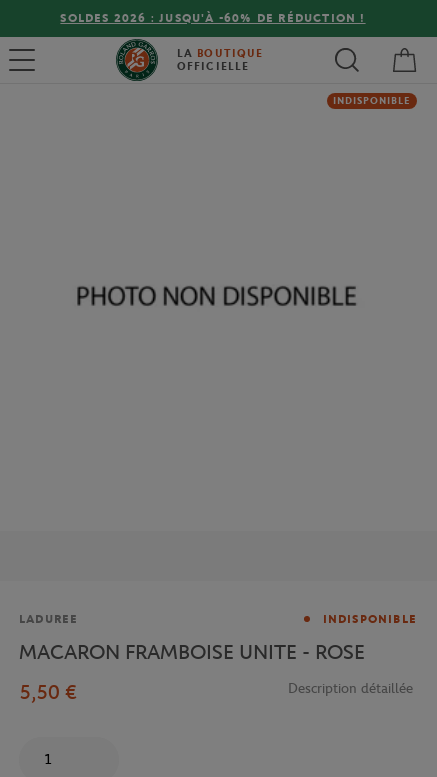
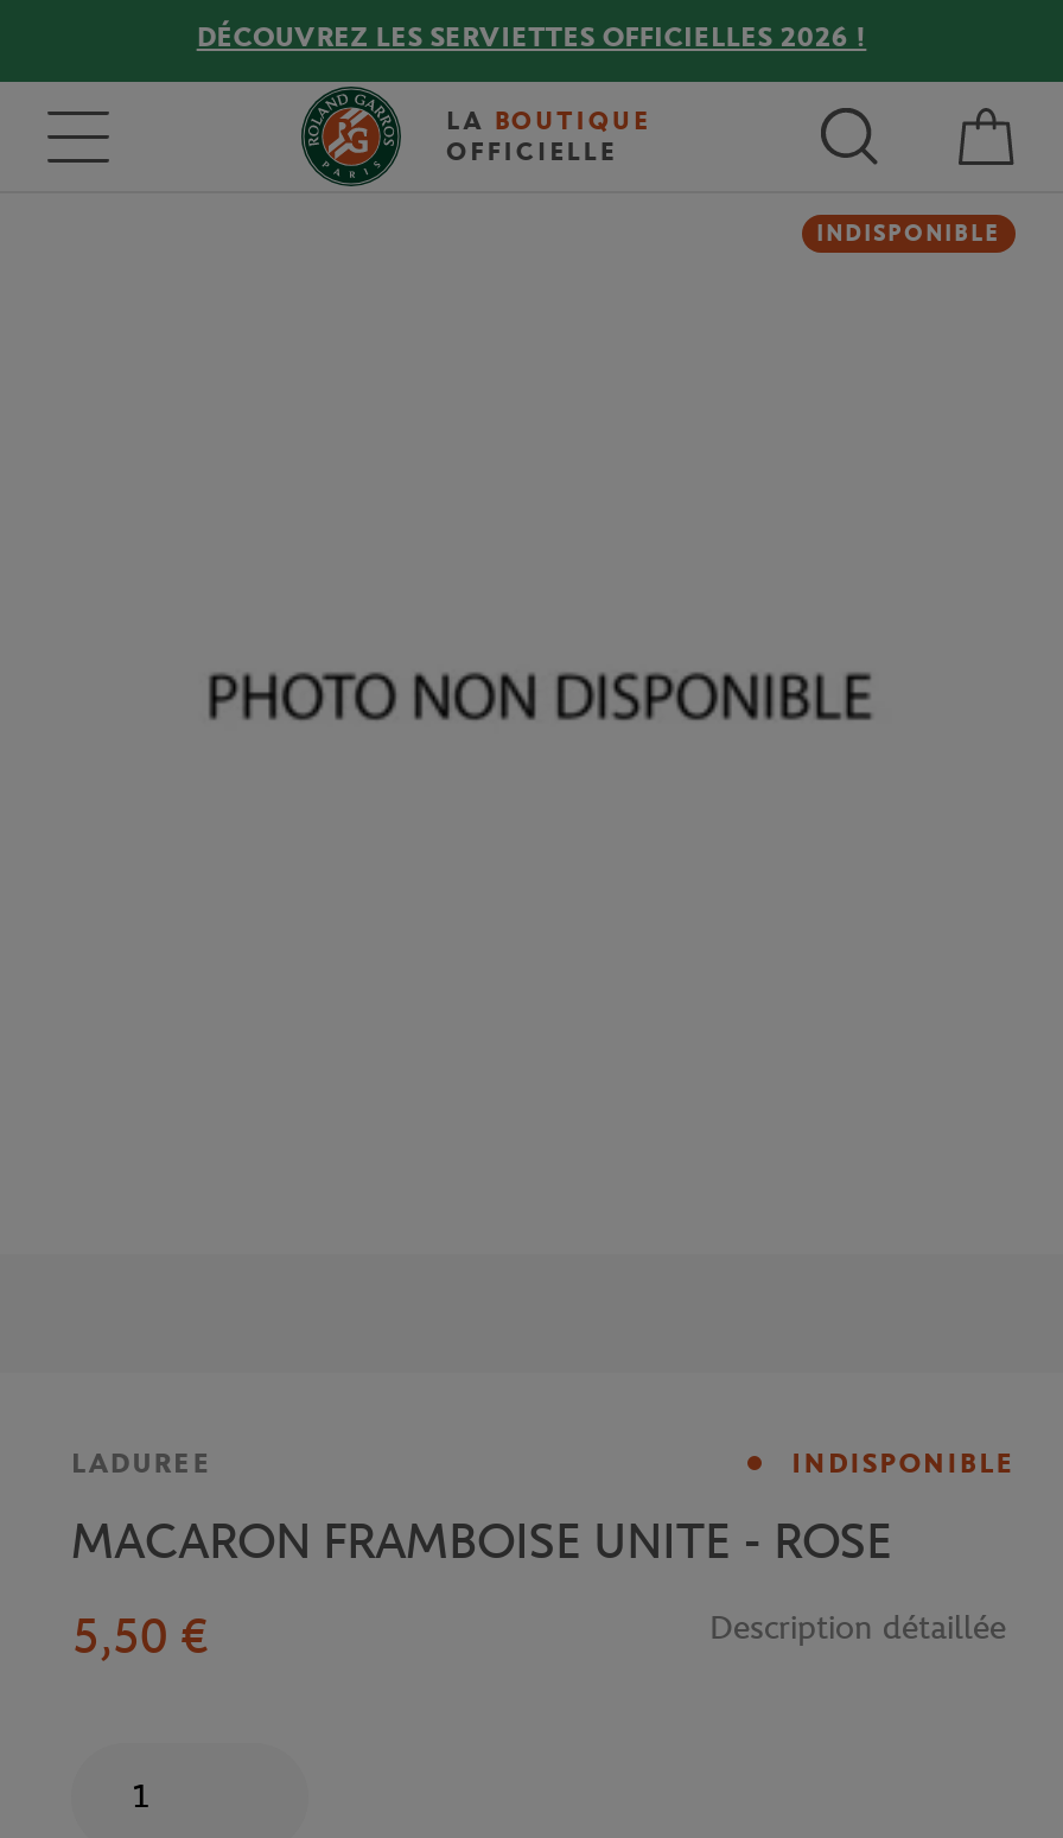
[60,11,366,25] SOLDES 2026 : JUSQU'À -60% DE RÉDUCTION ! -> [196,20,867,53] DÉCOUVREZ LES SERVIETTES OFFICIELLES 2026 !

